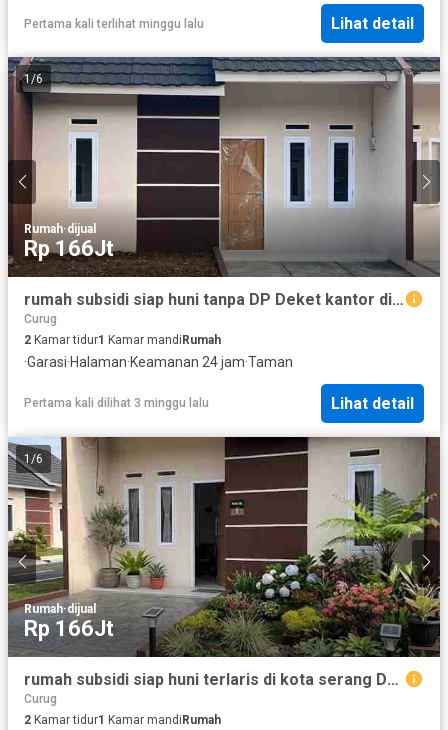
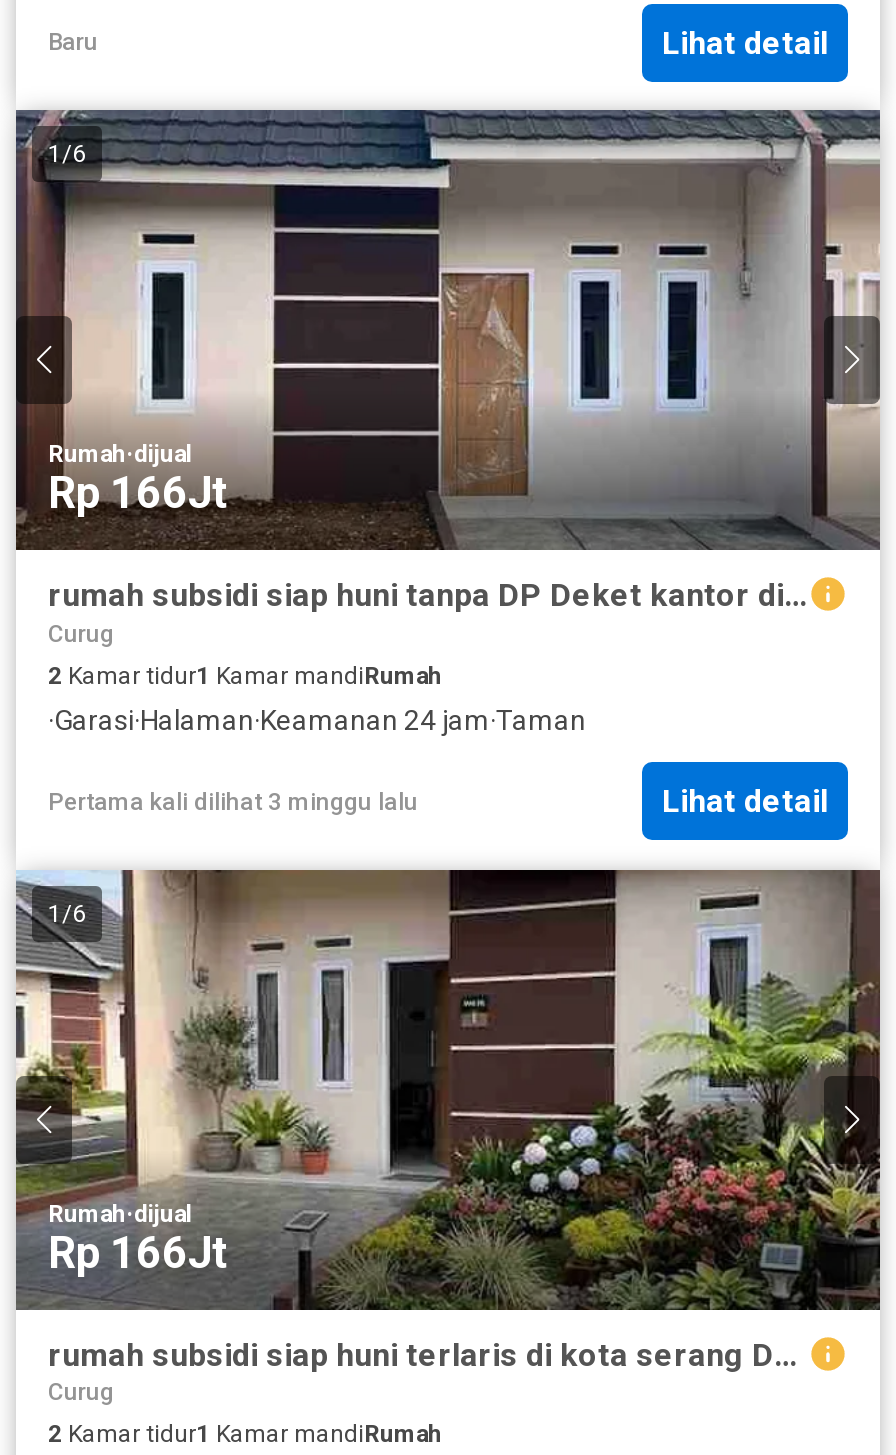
[24,17,204,31] Pertama kali terlihat minggu lalu -> [48,28,98,56] Baru

